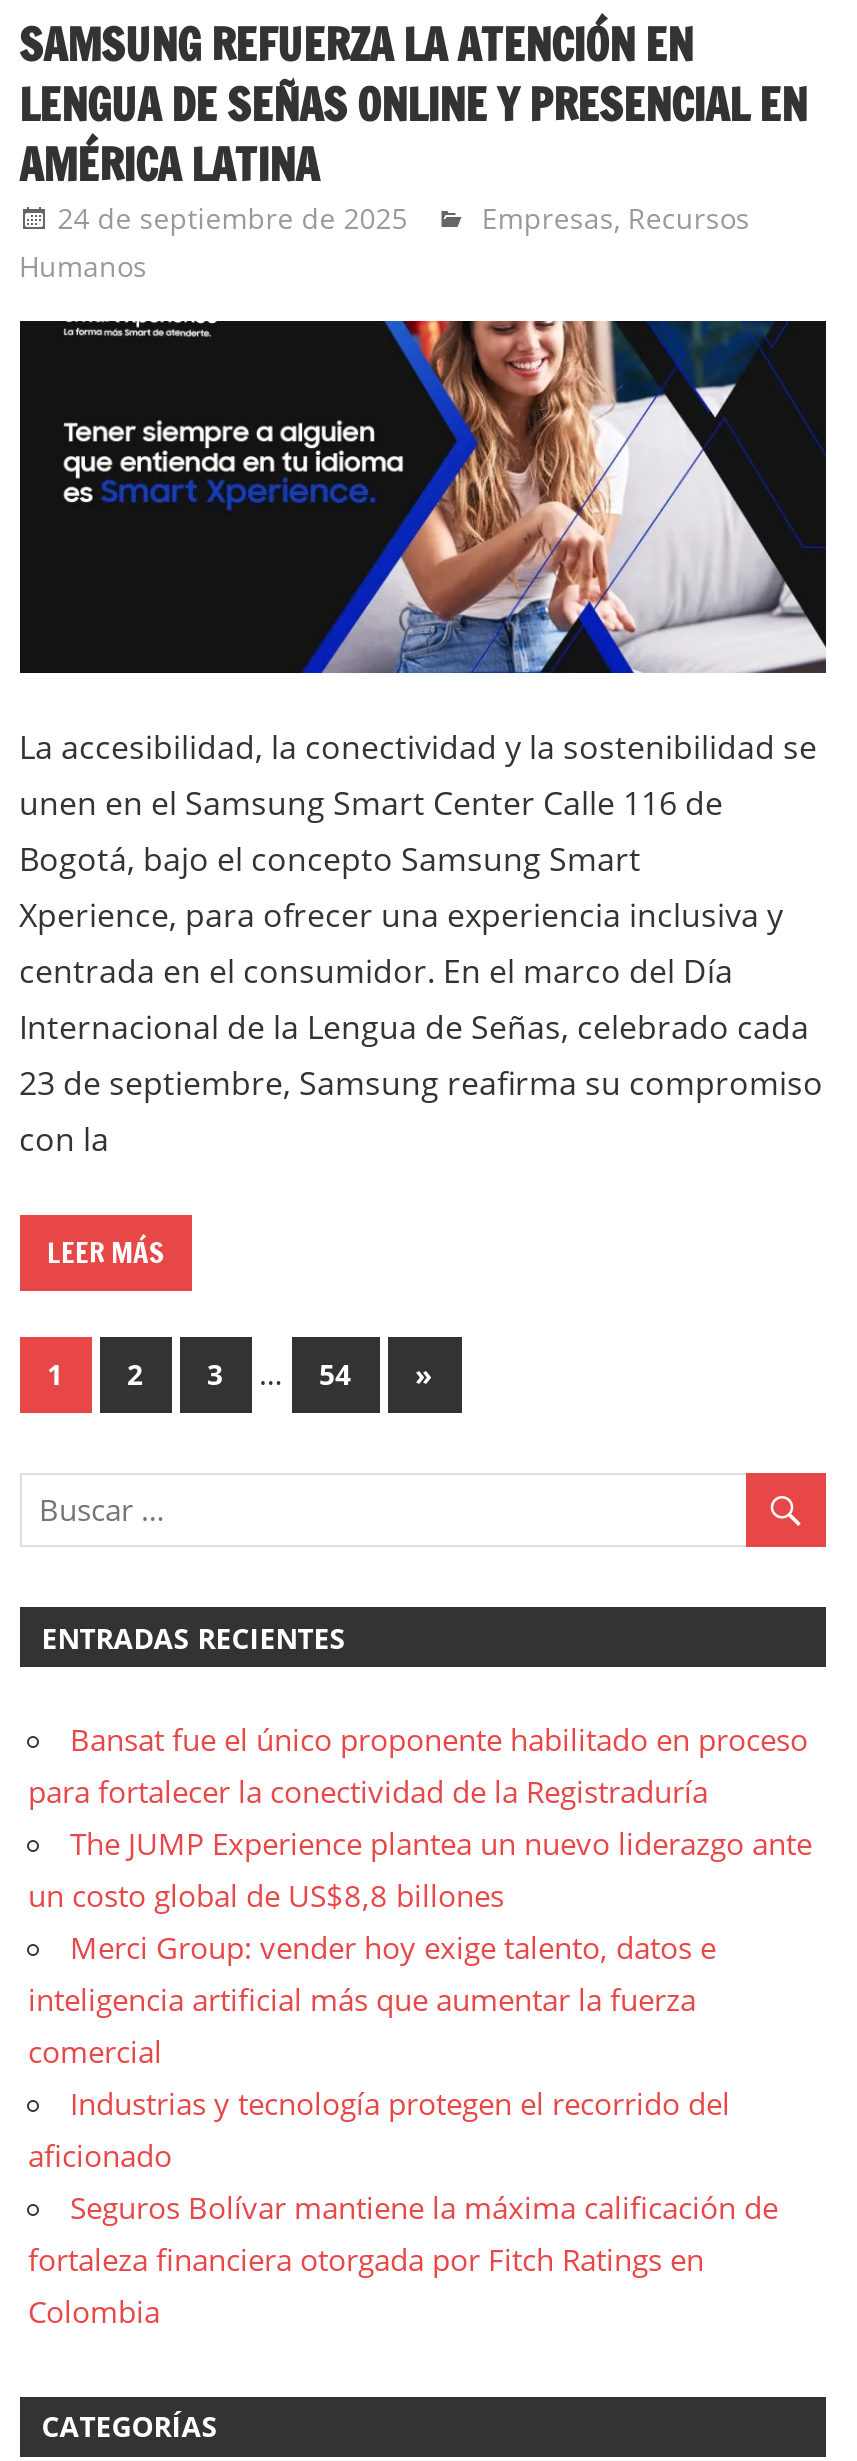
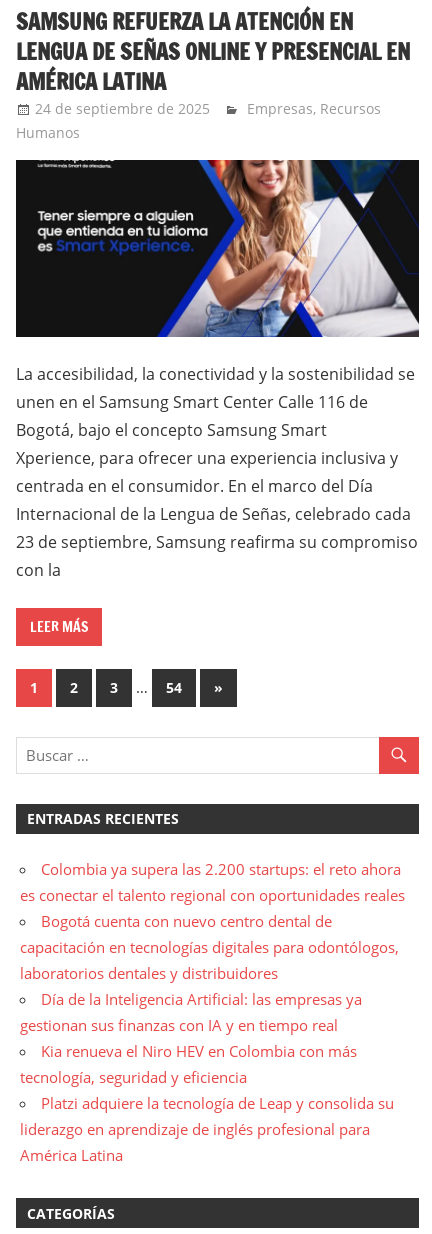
[28,1718,812,2330] Bansat fue el único proponente habilitado en proceso | para fortalecer la conectividad de la Registraduría | The JUMP Experience plantea un nuevo liderazgo ante | un costo global de US$8,8 billones | Merci Group: vender hoy exige talento, datos e | inteligencia artificial más que aumentar la fuerza | comercial | Industrias y tecnología protegen el recorrido del | aficionado | Seguros Bolívar mantiene la máxima calificación de | fortaleza financiera otorgada por Fitch Ratings en | Colombia -> [20,859,405,1165] Colombia ya supera las 2.200 startups: el reto ahora | es conectar el talento regional con oportunidades reales | Bogotá cuenta con nuevo centro dental de | capacitación en tecnologías digitales para odontólogos, | laboratorios dentales y distribuidores | Día de la Inteligencia Artificial: las empresas ya | gestionan sus finanzas con IA y en tiempo real | Kia renueva el Niro HEV en Colombia con más | tecnología, seguridad y eficiencia | Platzi adquiere la tecnología de Leap y consolida su | liderazgo en aprendizaje de inglés profesional para | América Latina

